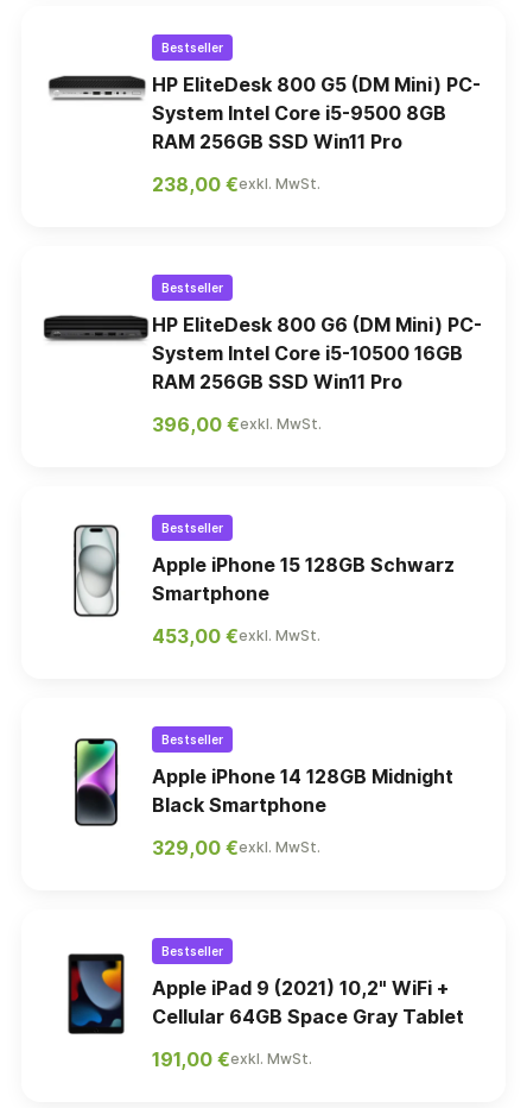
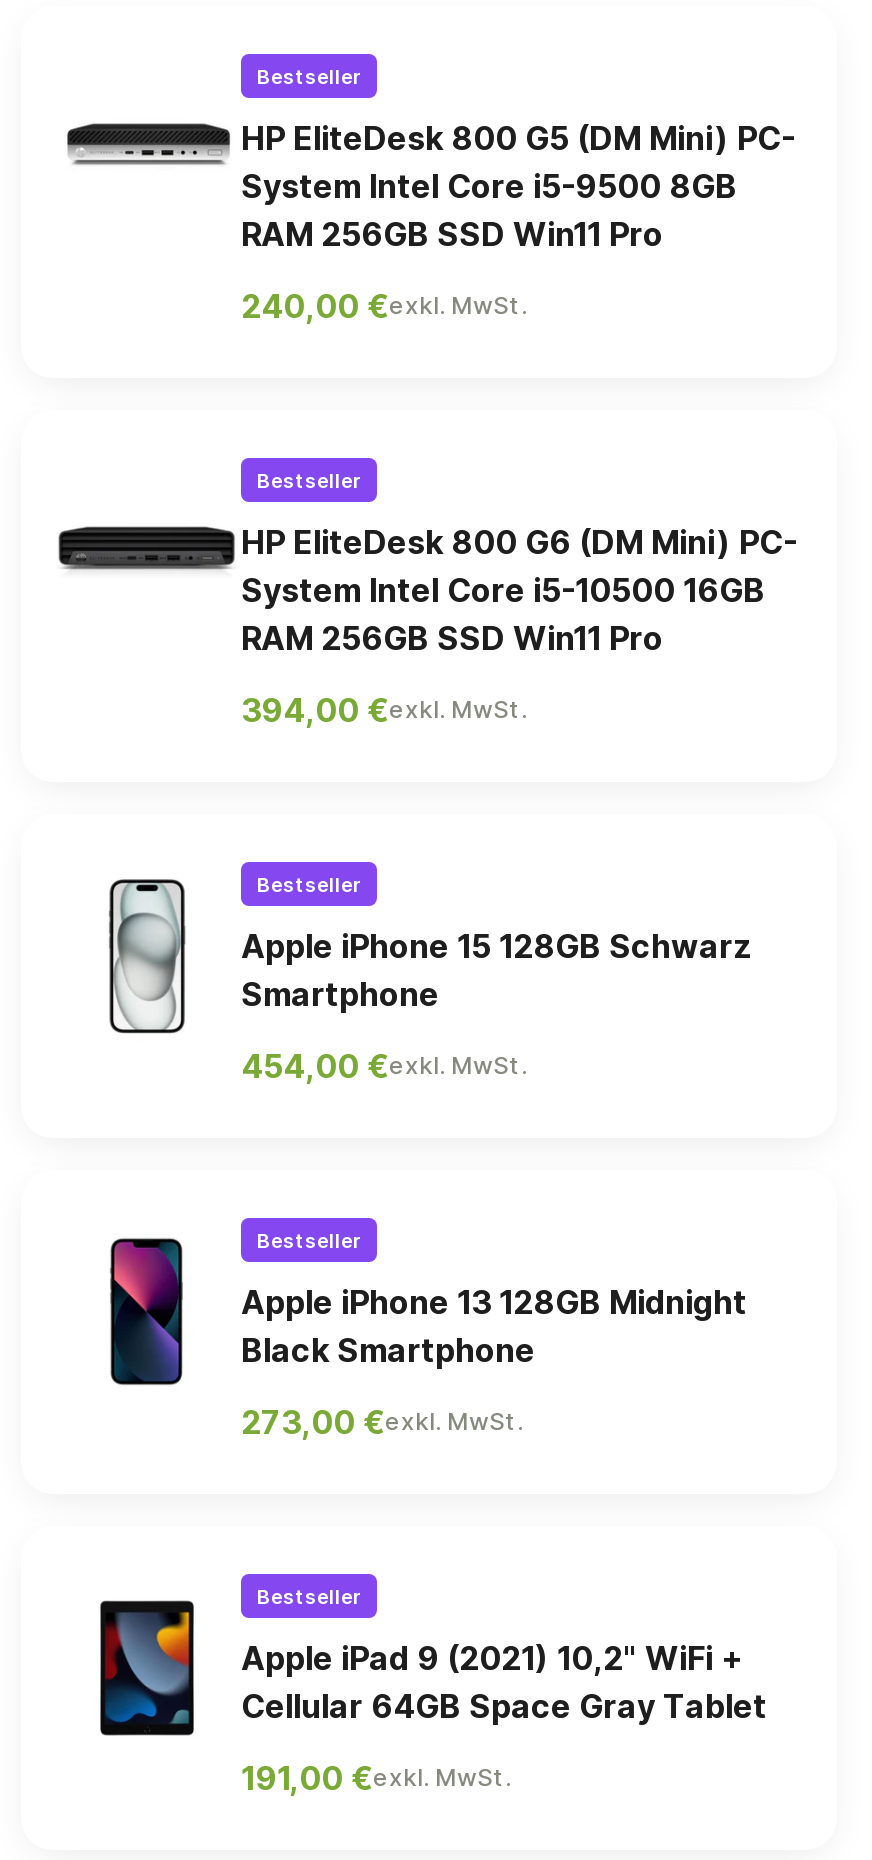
[152,172,320,196] 238,00 €exkl. MwSt. -> [241,286,527,326] 240,00 €exkl. MwSt.
[152,413,322,436] 396,00 €exkl. MwSt. -> [241,690,527,730] 394,00 €exkl. MwSt.
[152,624,320,648] 453,00 €exkl. MwSt. -> [241,1046,527,1086] 454,00 €exkl. MwSt.
[75,739,453,824] [image] | Apple iPhone 14 128GB Midnight -> [113,1240,747,1382] [image] | Apple iPhone 13 128GB Midnight
[152,836,320,860] 329,00 €exkl. MwSt. -> [241,1402,523,1442] 273,00 €exkl. MwSt.

